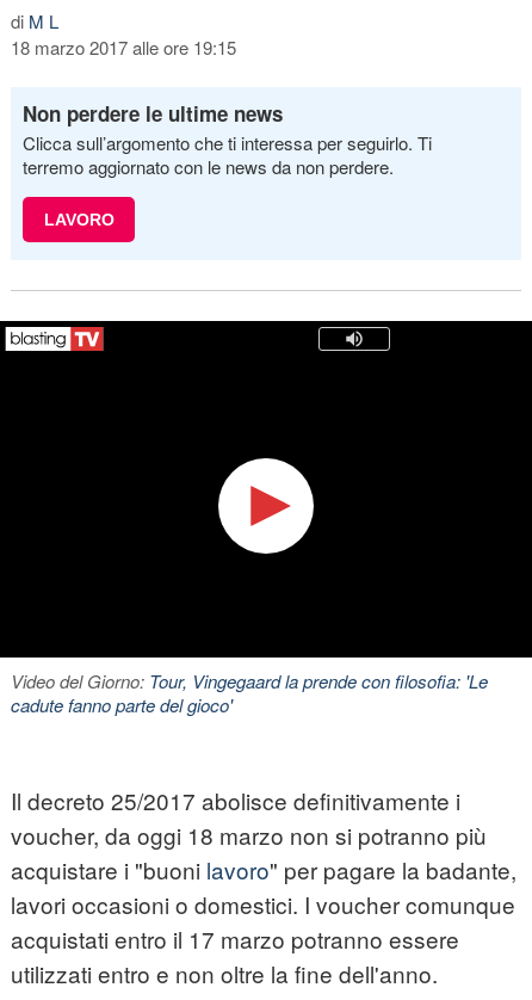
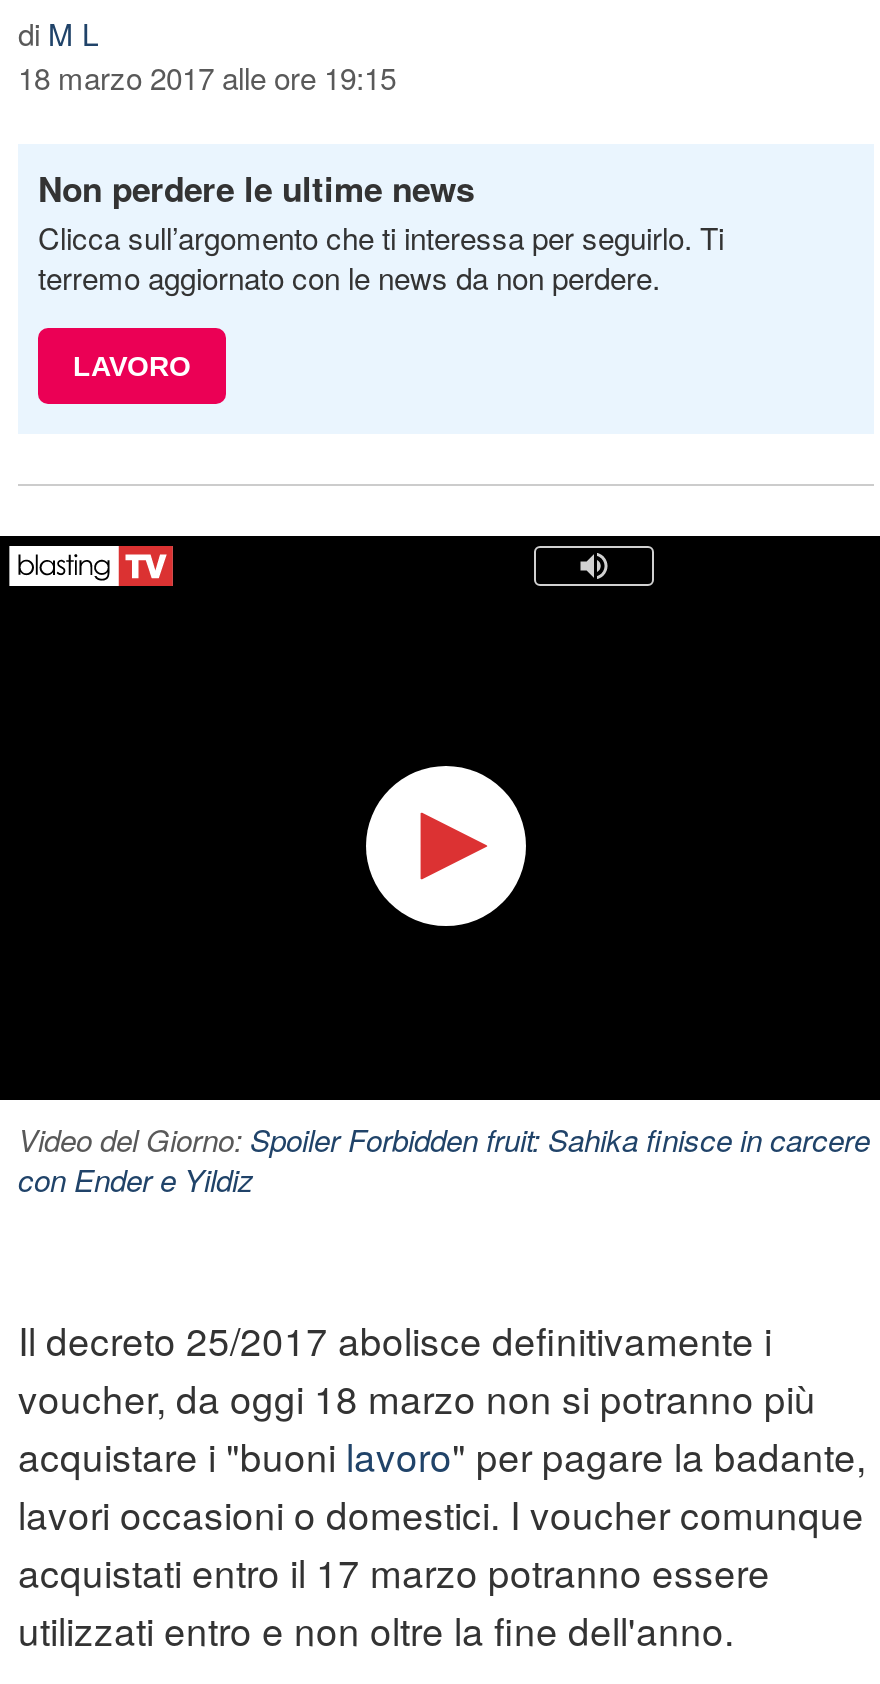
[11,669,488,718] Video del Giorno: Tour, Vingegaard la prende con filosofia: 'Le | cadute fanno parte del gioco' -> [18,1119,870,1201] Video del Giorno: Spoiler Forbidden fruit: Sahika finisce in carcere | con Ender e Yildiz

